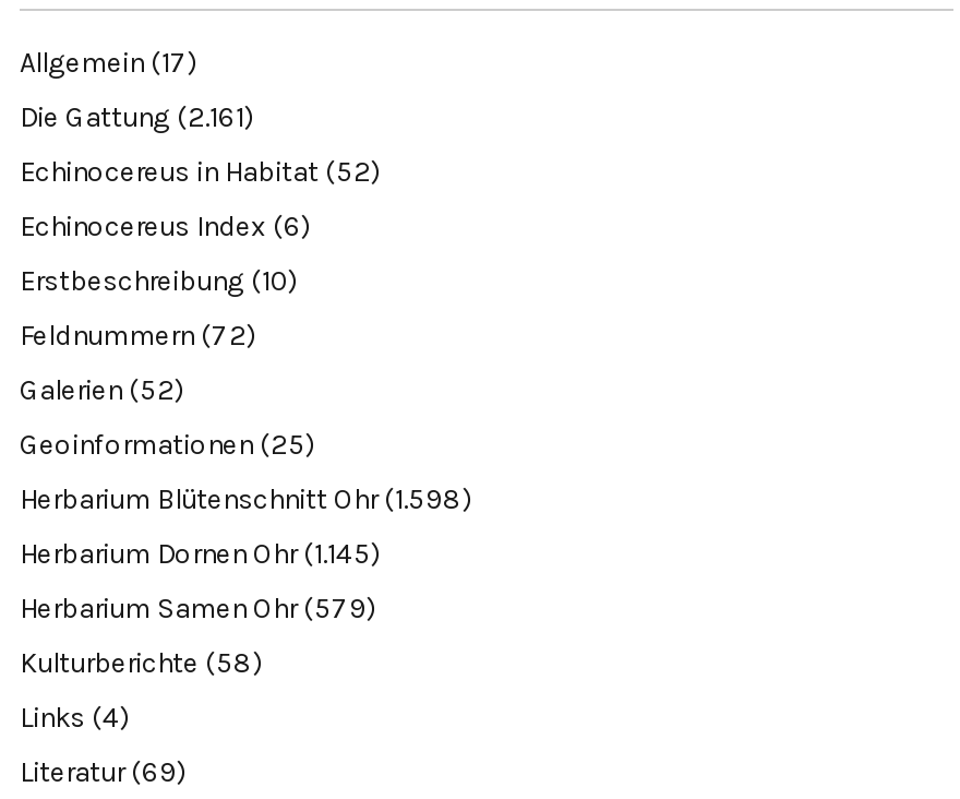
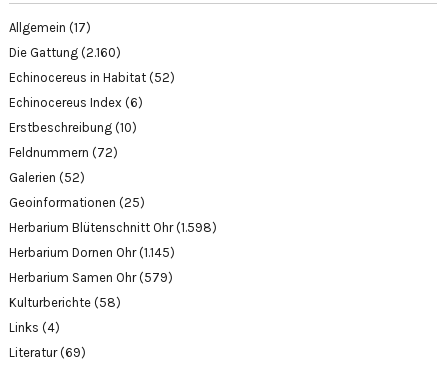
[20,101,255,134] Die Gattung (2.161) -> [9,45,121,60] Die Gattung (2.160)

